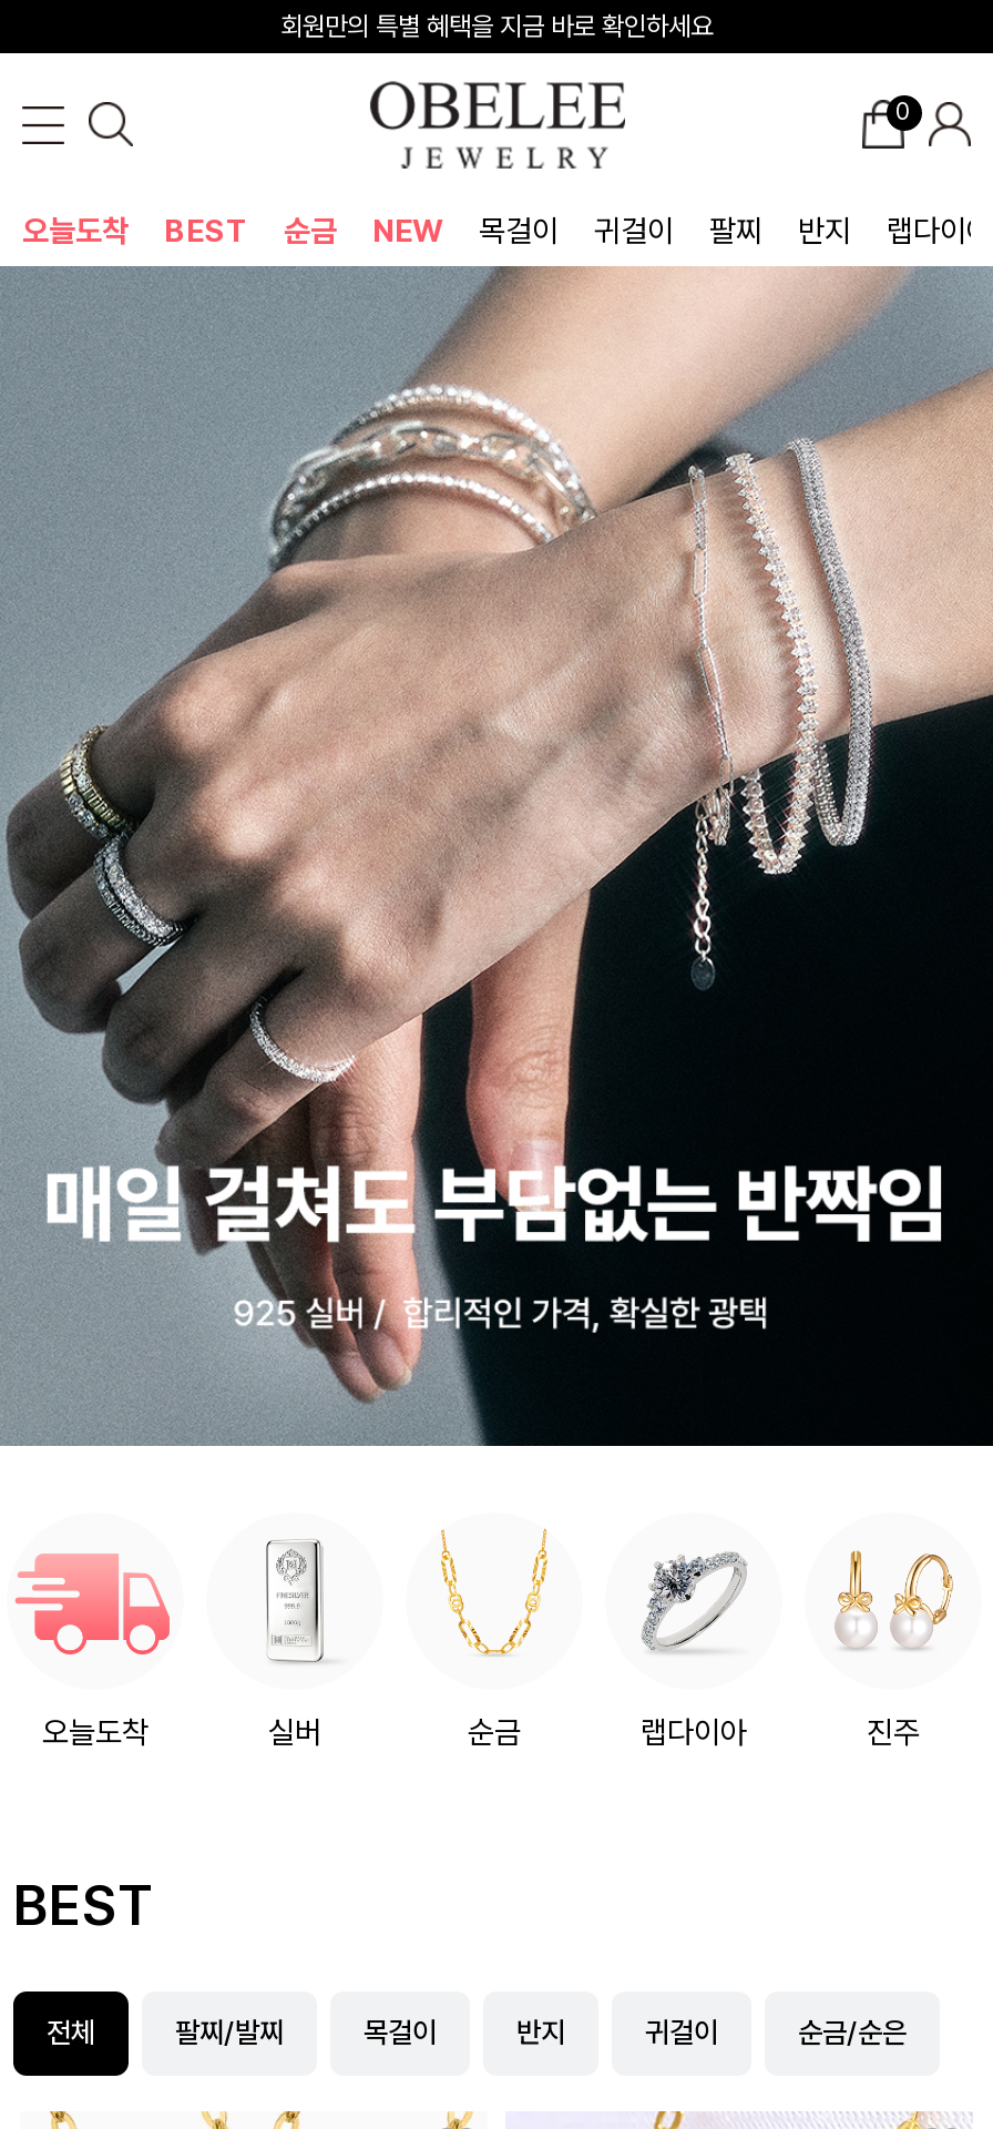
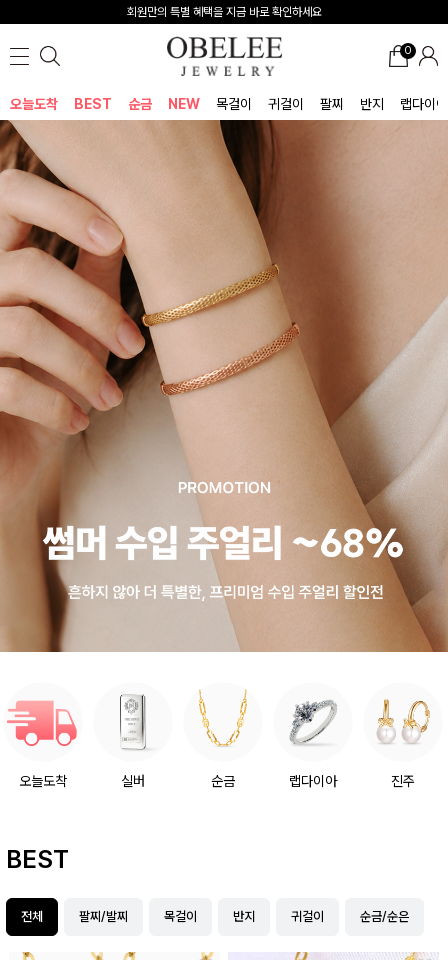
[7,264,986,1448] [image] -> [3,119,445,653] [image]

